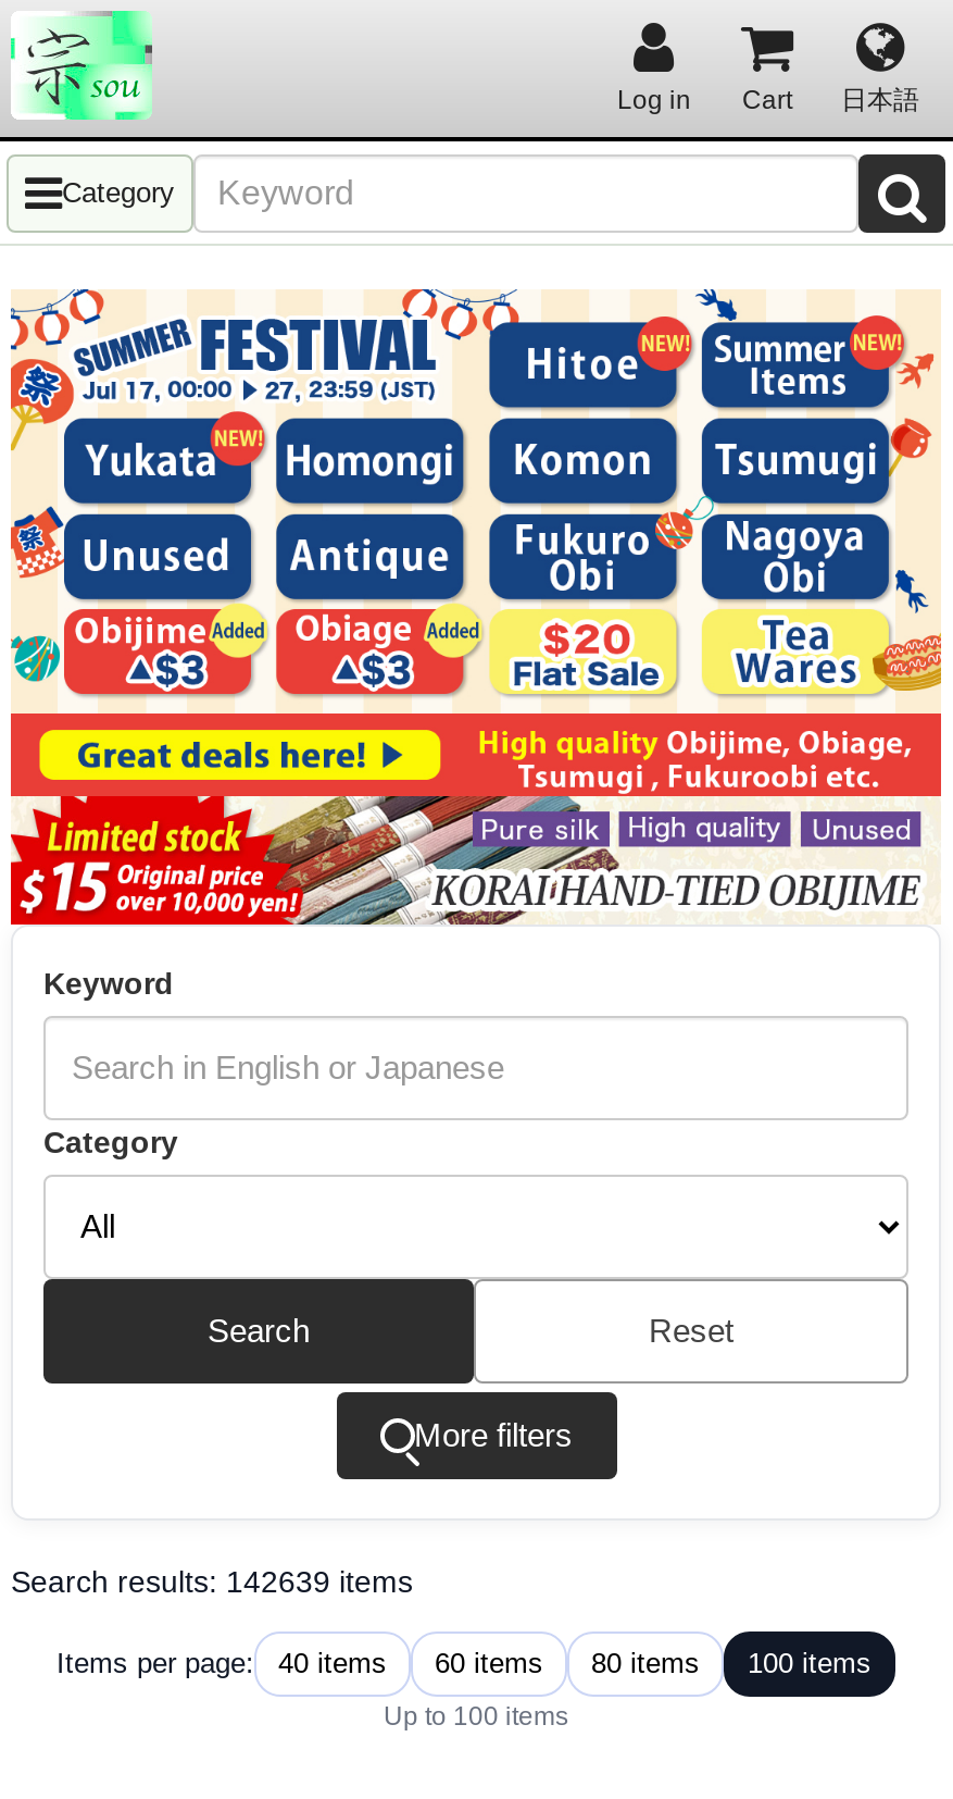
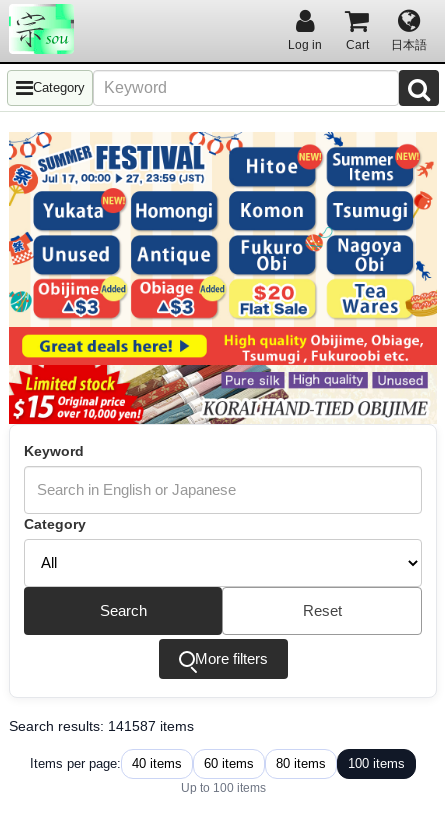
[11,1564,413,1598] Search results: 142639 items -> [9,718,194,734] Search results: 141587 items

